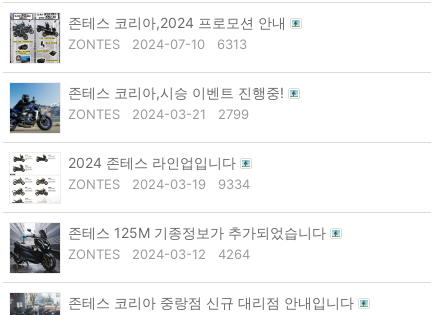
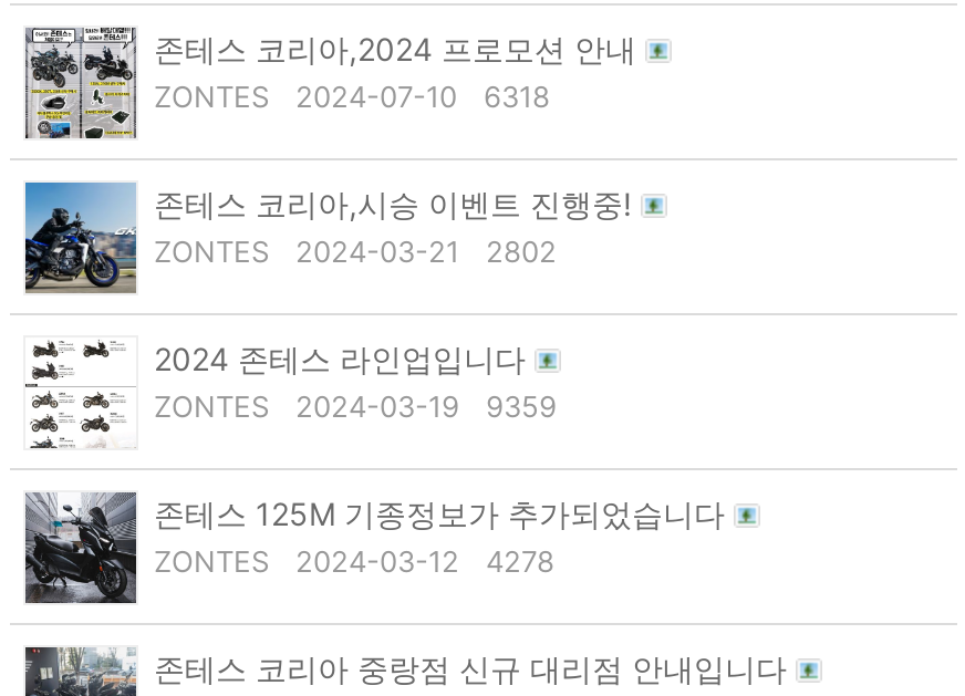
[68,36,247,52] ZONTES 2024-07-10 6313 -> [154,79,550,114] ZONTES 2024-07-10 6318
[68,106,249,122] ZONTES 2024-03-21 2799 -> [154,233,557,269] ZONTES 2024-03-21 2802
[68,176,250,192] ZONTES 2024-03-19 9334 -> [154,388,557,424] ZONTES 2024-03-19 9359
[68,246,250,262] ZONTES 2024-03-12 4264 -> [154,543,554,579] ZONTES 2024-03-12 4278

